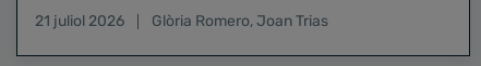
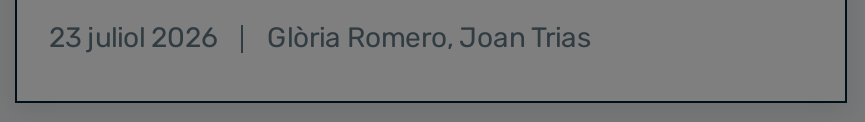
[35,12,328,30] 21 juliol 2026 Glòria Romero, Joan Trias -> [49,21,591,55] 23 juliol 2026 Glòria Romero, Joan Trias

